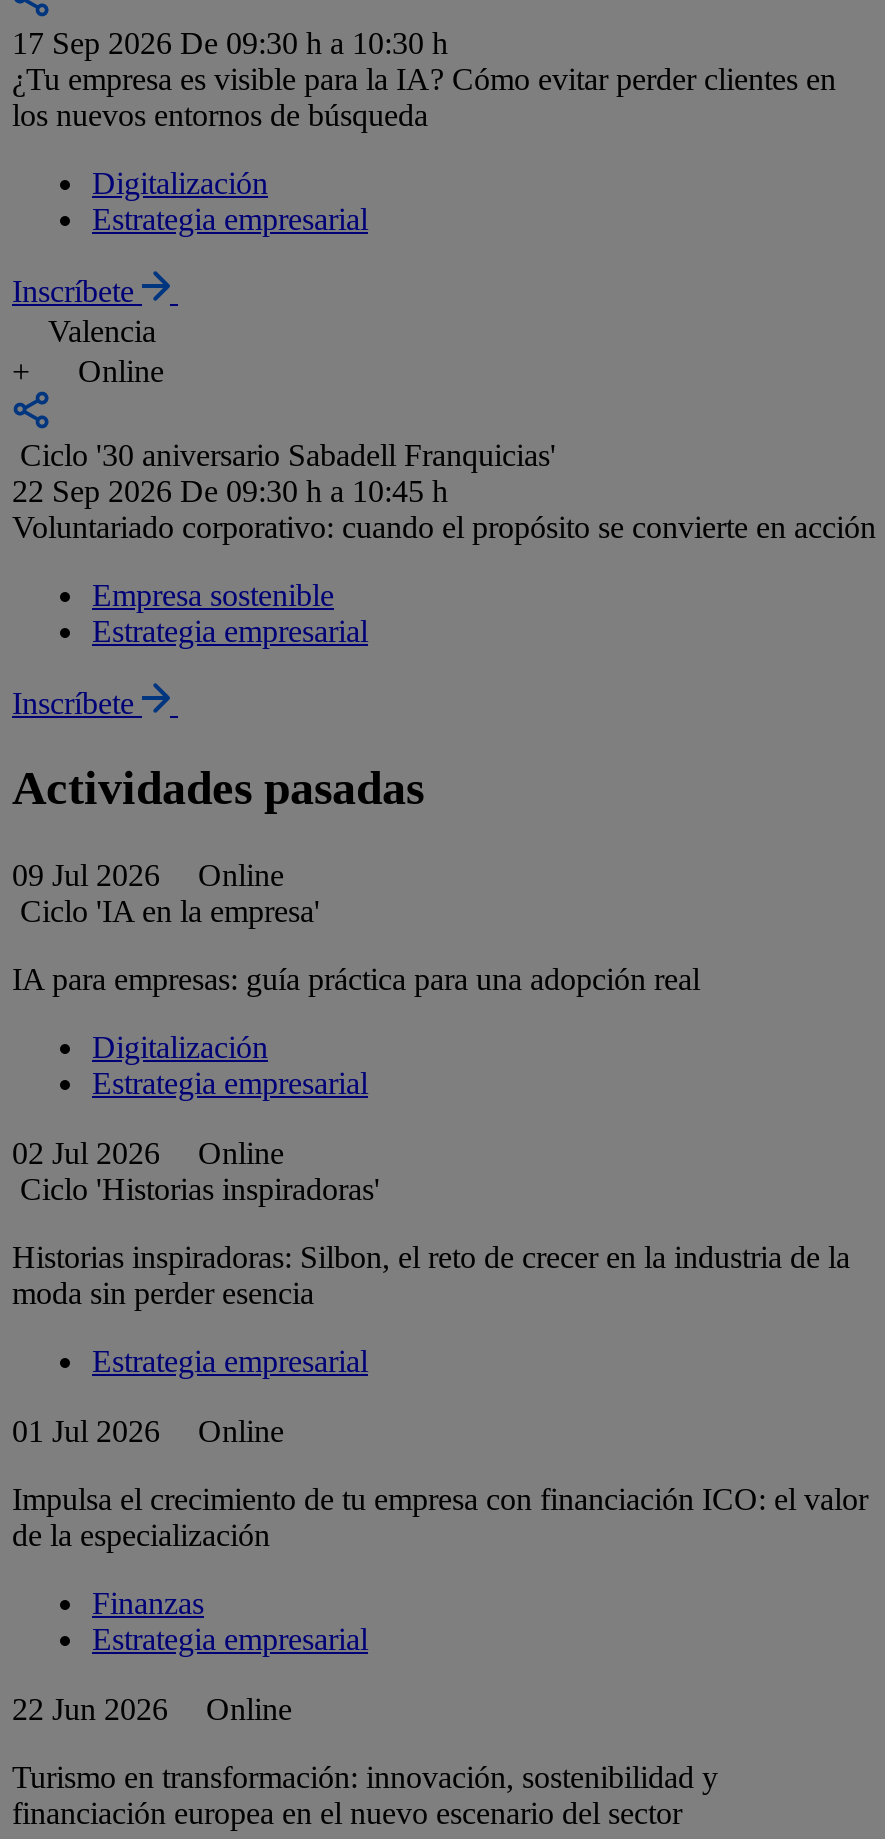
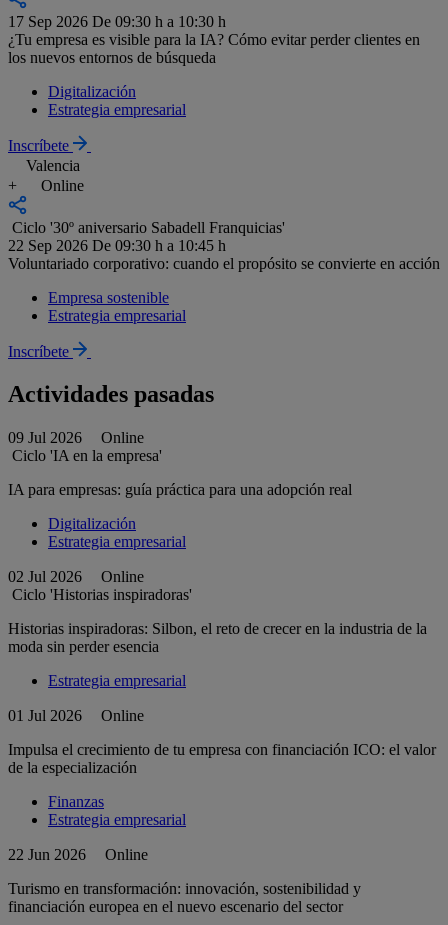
[20,438,556,472] Ciclo '30 aniversario Sabadell Franquicias' -> [12,219,285,236] Ciclo '30º aniversario Sabadell Franquicias'

